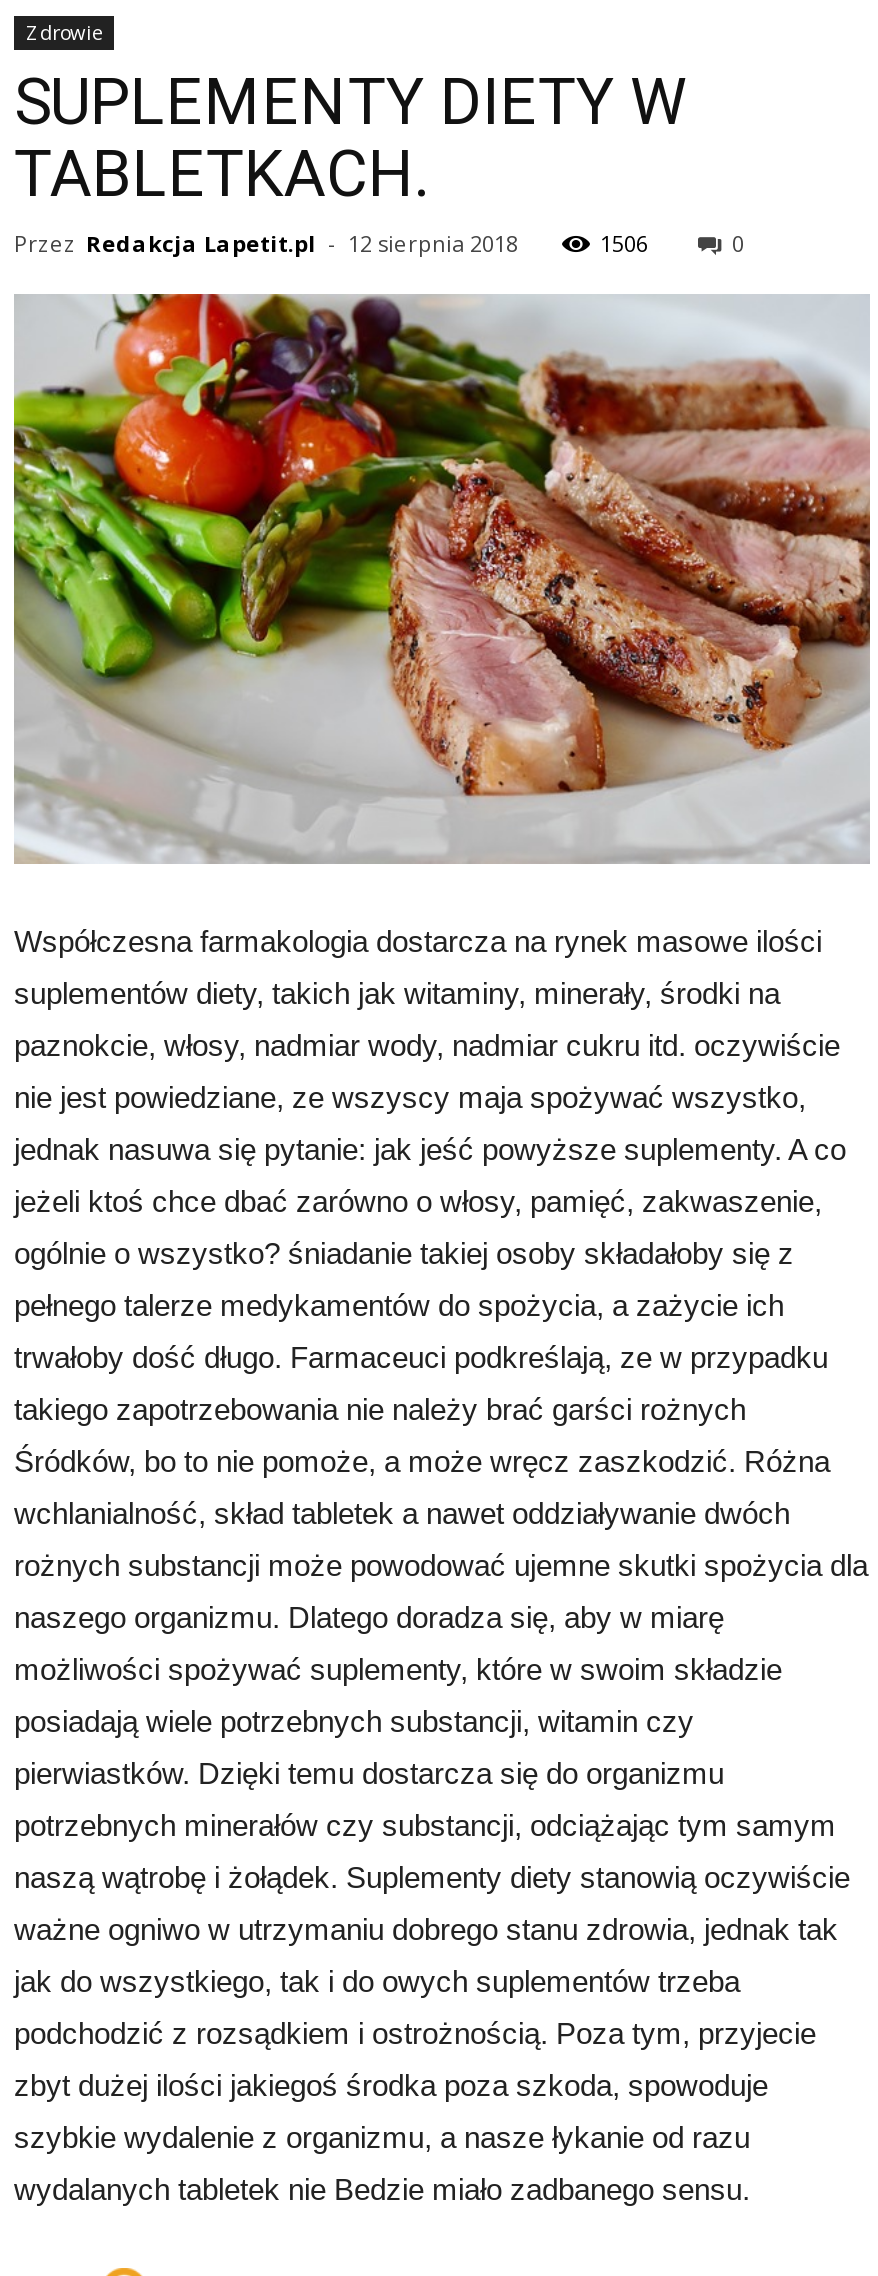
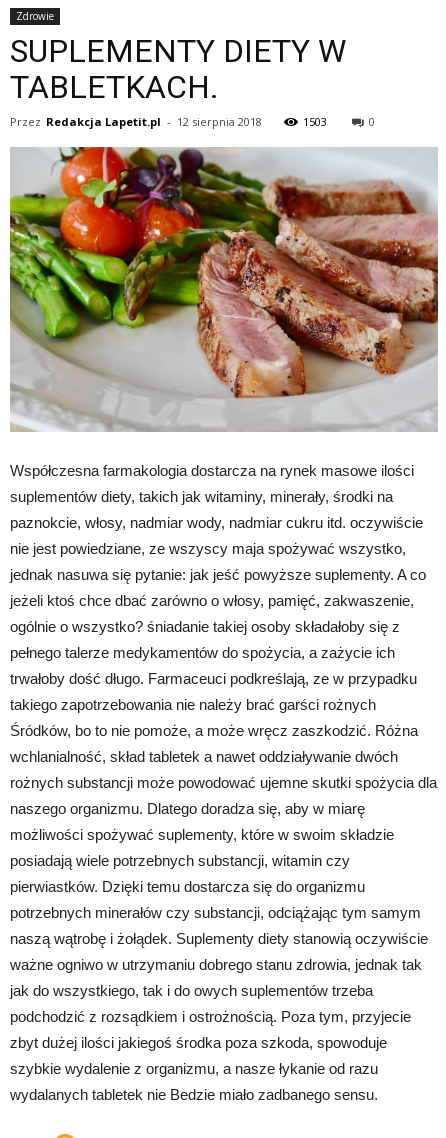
[600,228,648,258] 1506 -> [303,114,327,129] 1503

